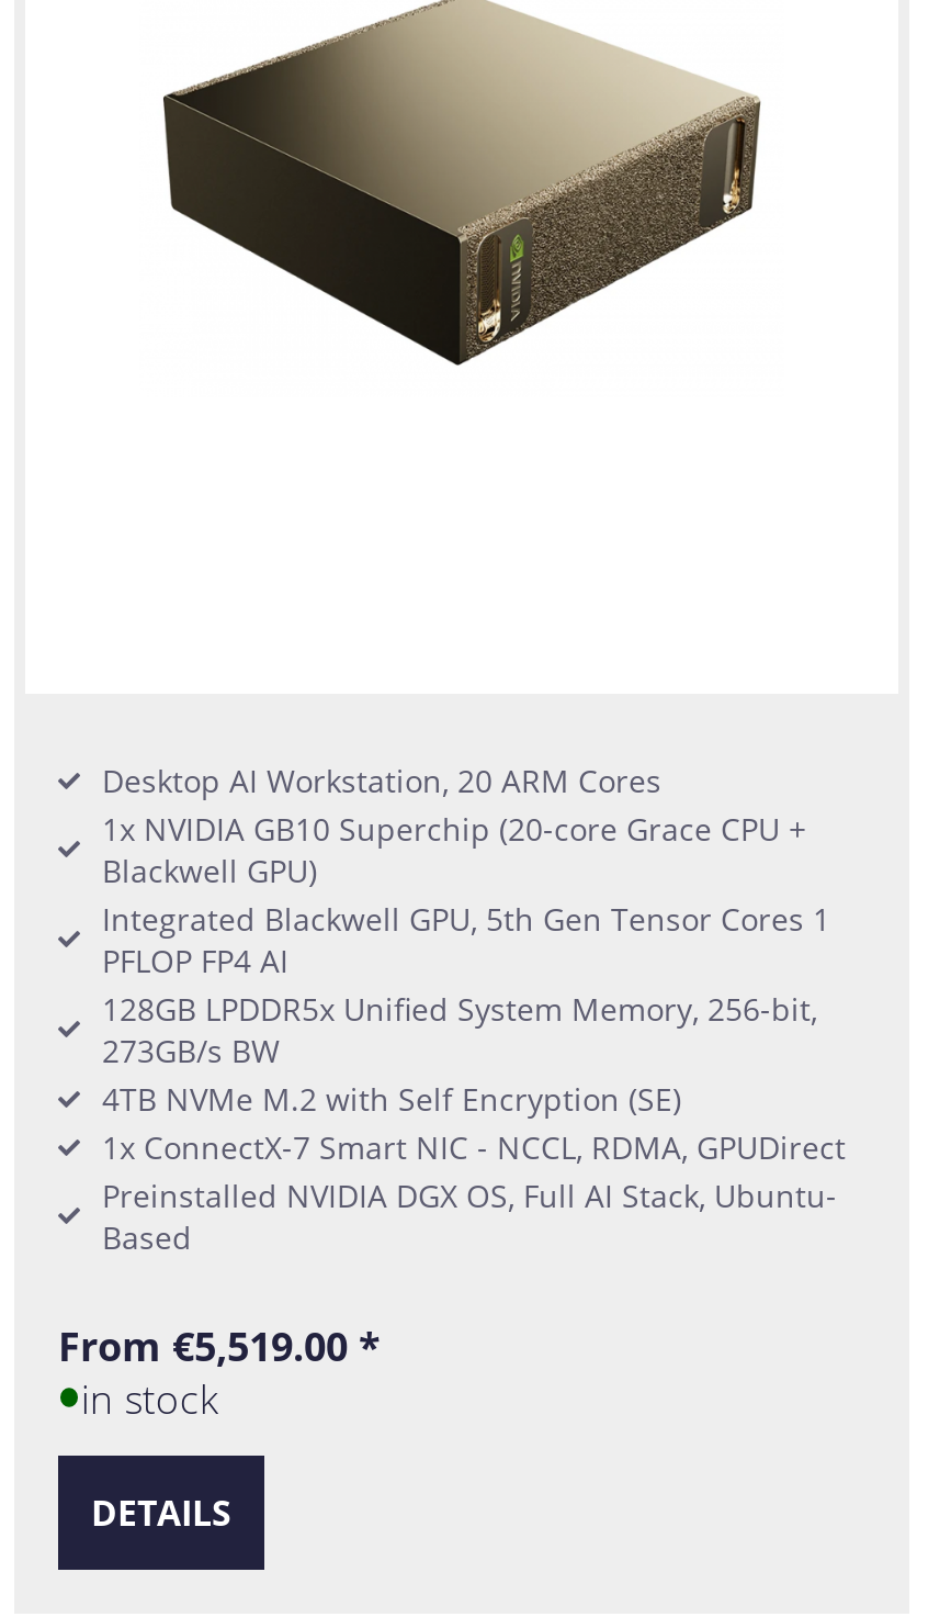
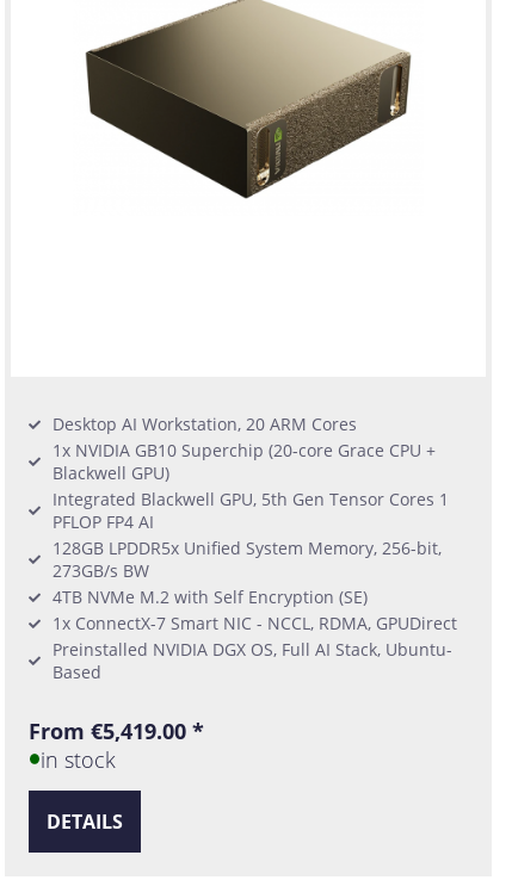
[58,1320,381,1373] From €5,519.00 * -> [29,717,204,746] From €5,419.00 *

